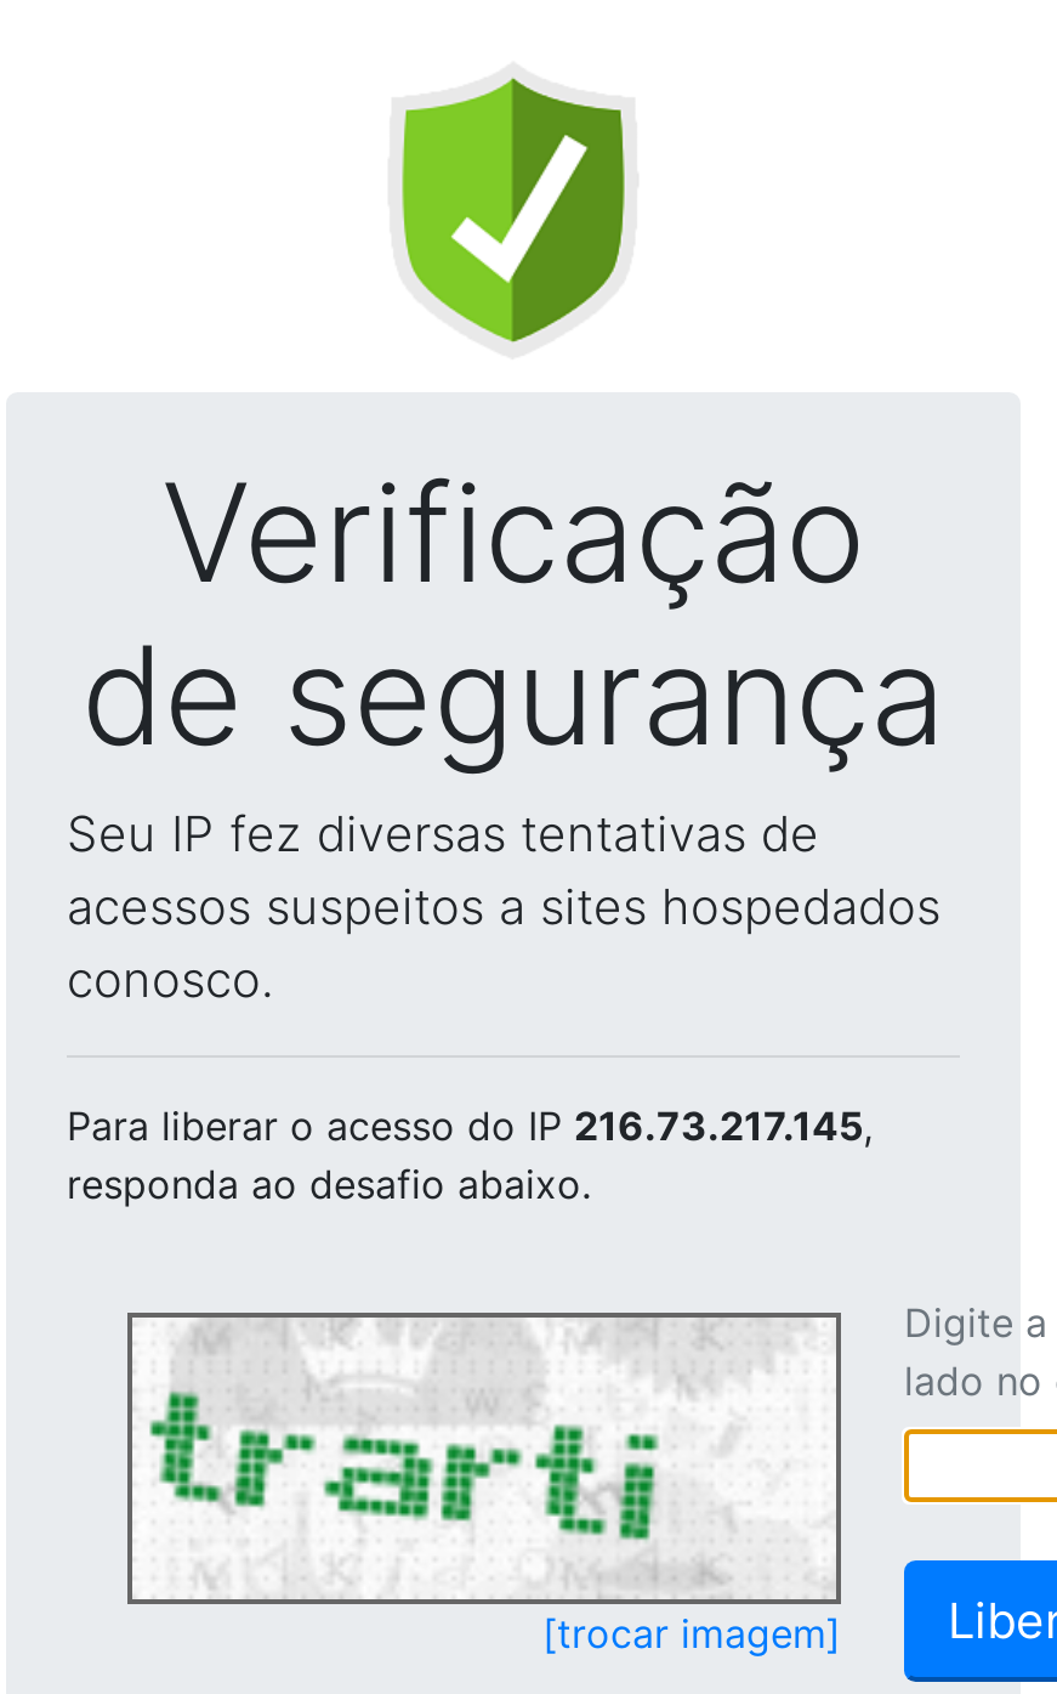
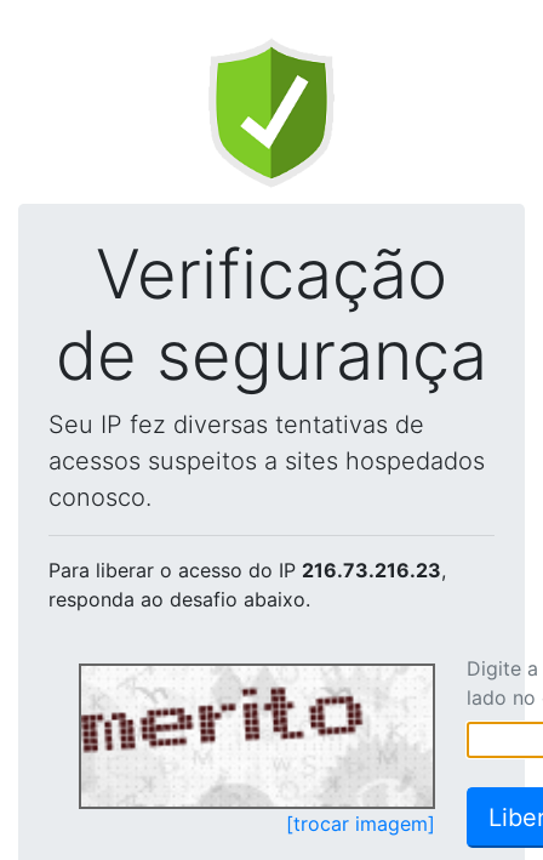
[67,1101,873,1150] Para liberar o acesso do IP 216.73.217.145, -> [48,558,446,582] Para liberar o acesso do IP 216.73.216.23,
[132,1322,785,1594] [image] -> [80,667,407,803] [image]

